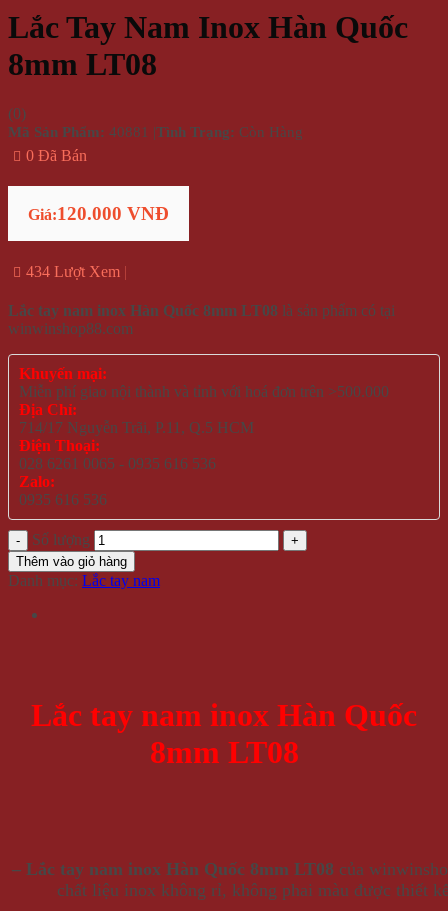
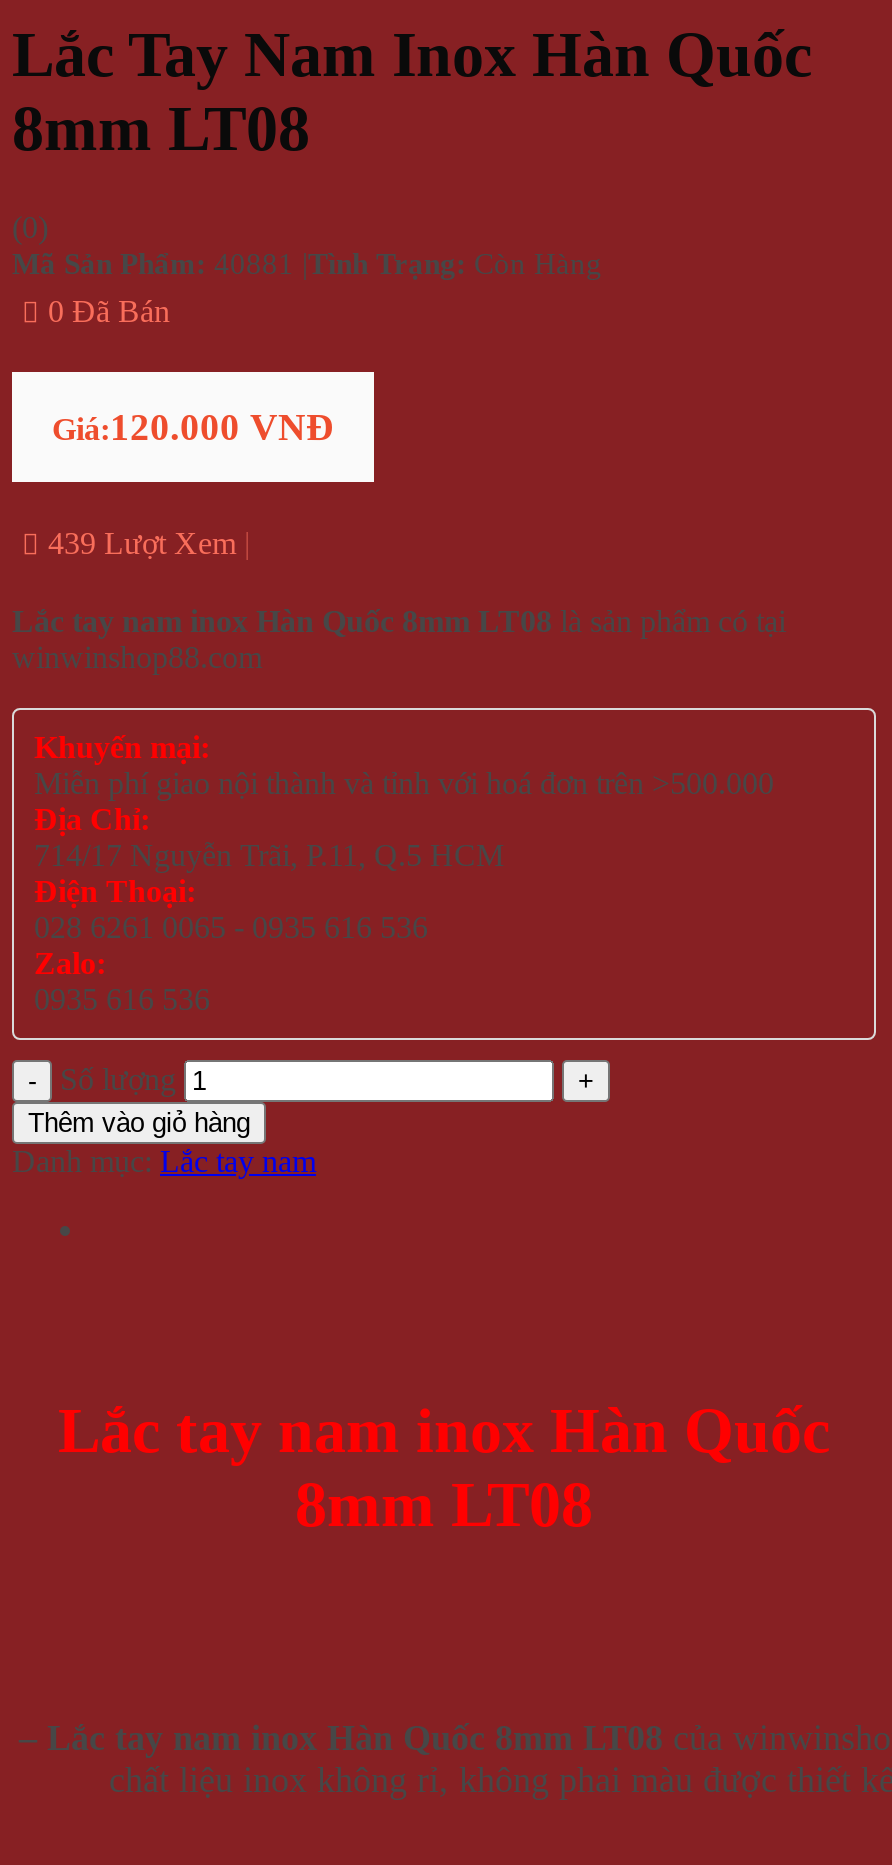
[26,263,120,280] 434 Lượt Xem -> [48,526,236,560] 439 Lượt Xem

